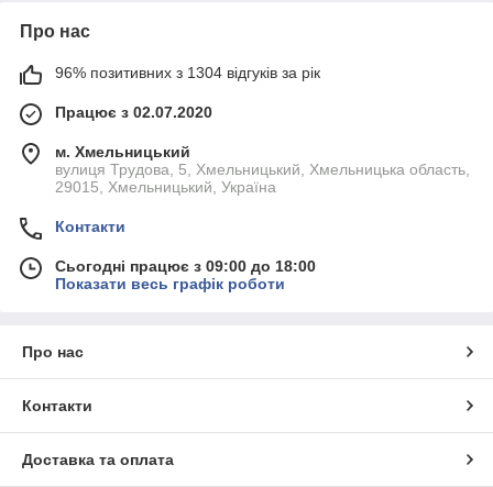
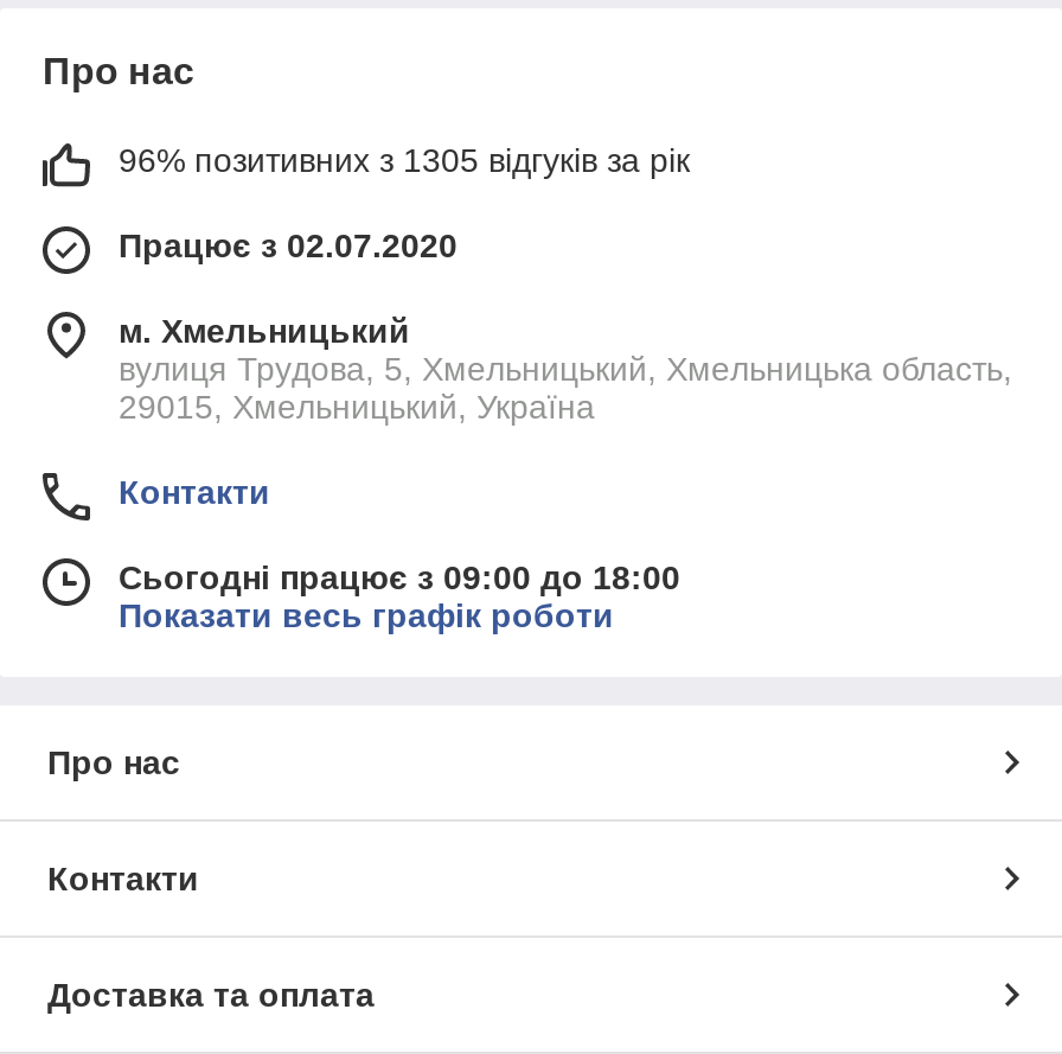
[55,64,320,81] 96% позитивних з 1304 відгуків за рік -> [119,141,690,179] 96% позитивних з 1305 відгуків за рік

